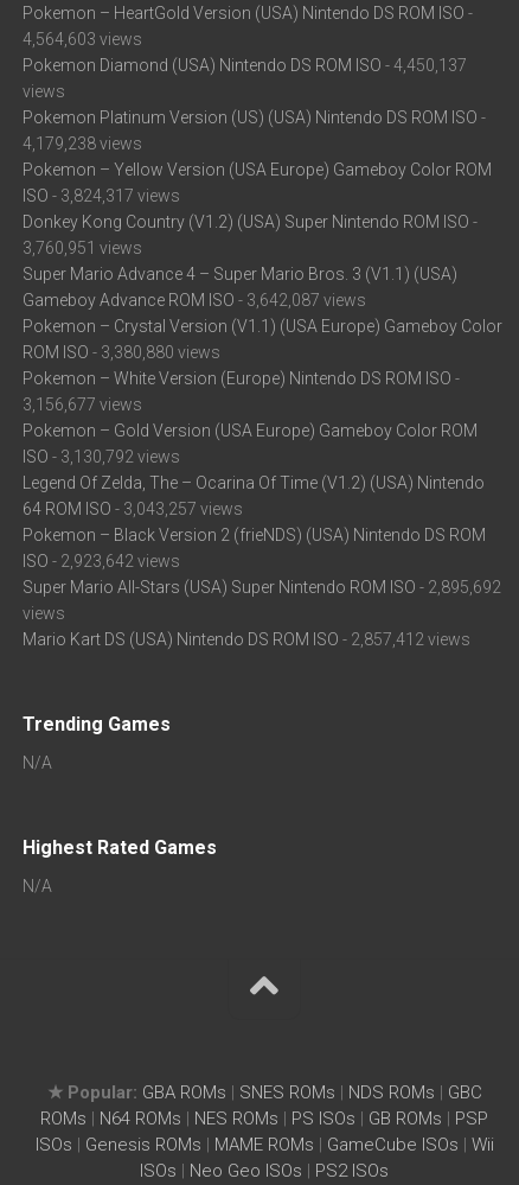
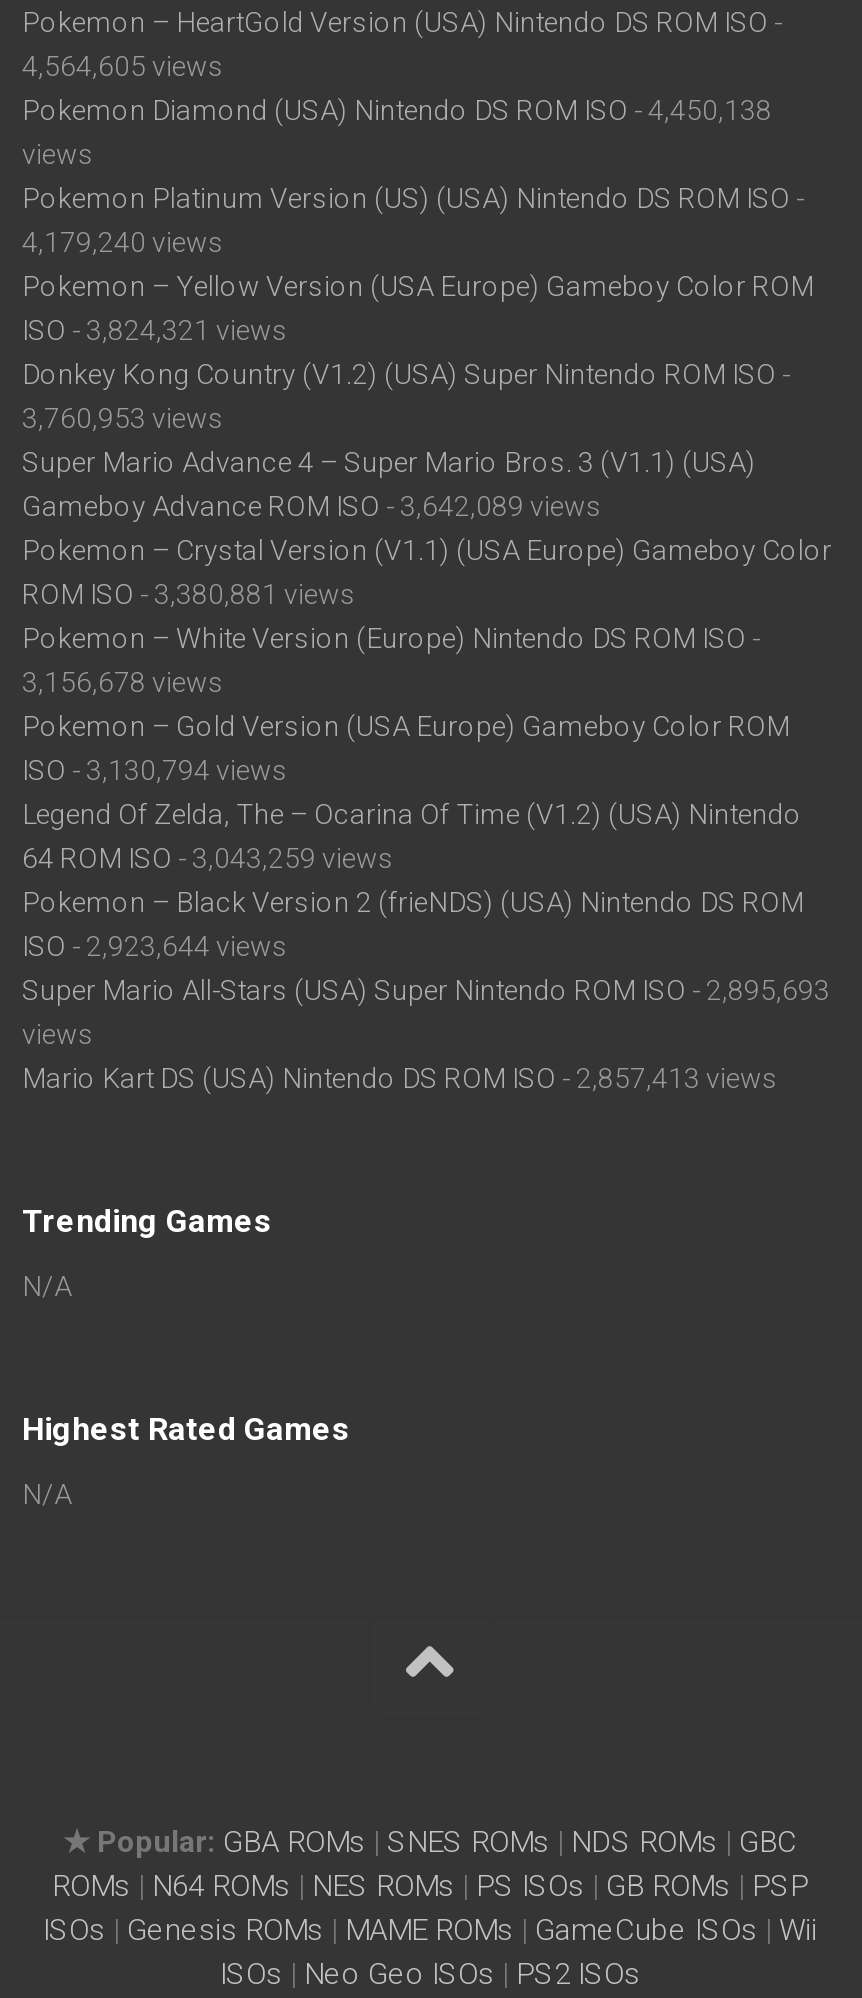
[23,30,142,49] 4,564,603 views -> [22,50,224,82] 4,564,605 views
[23,56,467,75] Pokemon Diamond (USA) Nintendo DS ROM ISO - 4,450,137 -> [22,94,772,126] Pokemon Diamond (USA) Nintendo DS ROM ISO - 4,450,138
[23,134,142,153] 4,179,238 views -> [22,226,224,258] 4,179,240 views
[23,186,180,205] ISO - 3,824,317 views -> [22,314,288,346] ISO - 3,824,321 views
[23,239,142,258] 3,760,951 views -> [22,402,224,434] 3,760,953 views
[23,291,366,310] Gameboy Advance ROM ISO - 3,642,087 views -> [22,490,602,522] Gameboy Advance ROM ISO - 3,642,089 views
[23,343,220,362] ROM ISO - 3,380,880 views -> [22,578,356,610] ROM ISO - 3,380,881 views
[23,395,142,414] 3,156,677 views -> [22,666,224,698] 3,156,678 views
[23,447,180,466] ISO - 3,130,792 views -> [22,754,288,786] ISO - 3,130,794 views
[23,500,243,519] 64 ROM ISO - 3,043,257 views -> [22,842,394,874] 64 ROM ISO - 3,043,259 views
[23,552,180,571] ISO - 2,923,642 views -> [22,930,288,962] ISO - 2,923,644 views
[23,578,501,597] Super Mario All-Stars (USA) Super Nintendo ROM ISO - 2,895,692 -> [22,974,830,1006] Super Mario All-Stars (USA) Super Nintendo ROM ISO - 2,895,693
[23,630,470,649] Mario Kart DS (USA) Nintendo DS ROM ISO - 2,857,412 views -> [22,1062,778,1094] Mario Kart DS (USA) Nintendo DS ROM ISO - 2,857,413 views

